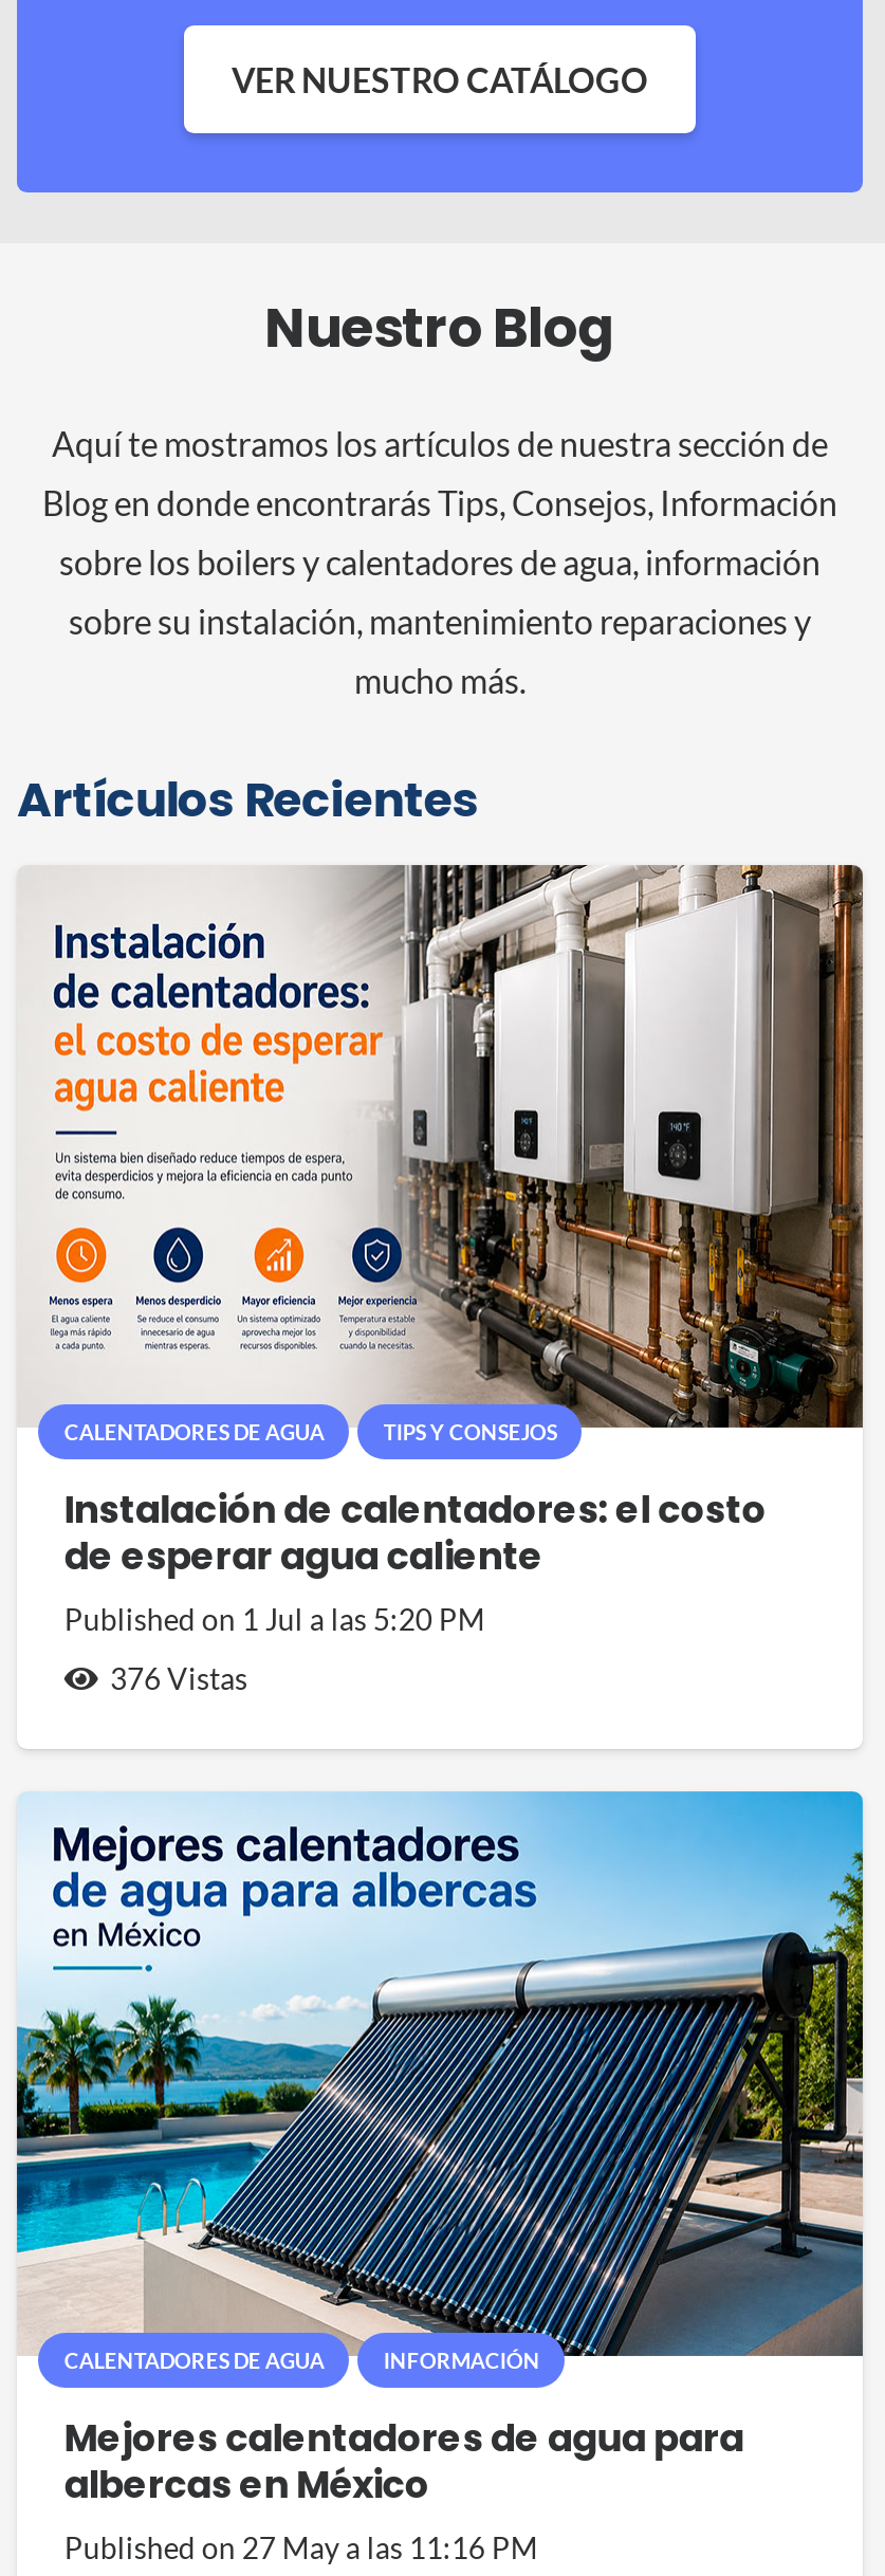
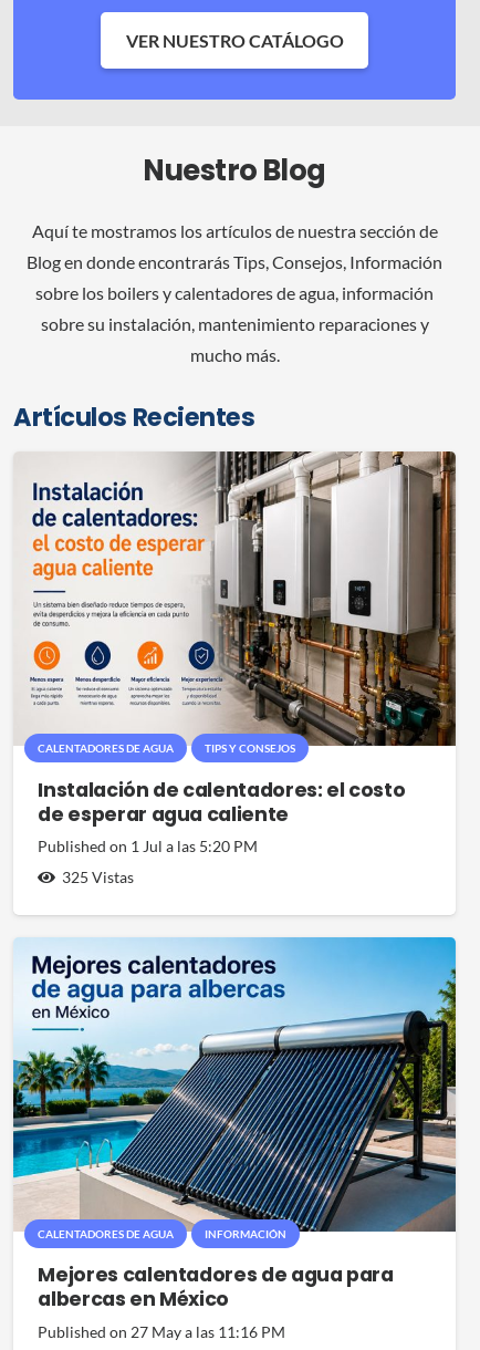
[110,1660,247,1696] 376 Vistas -> [62,868,134,887] 325 Vistas

